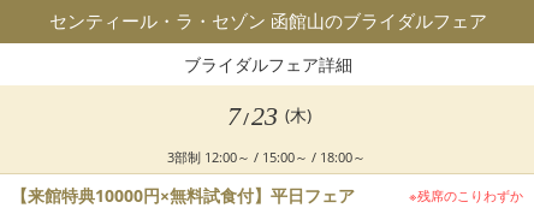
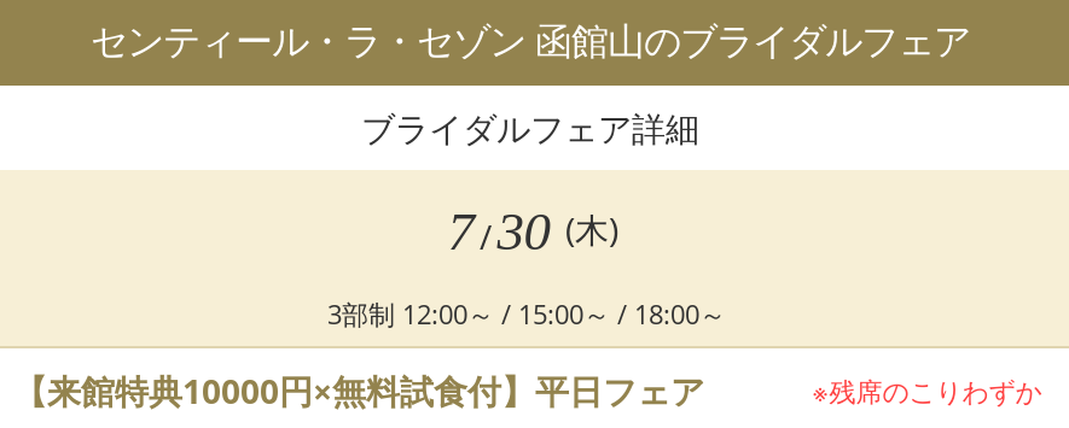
[227,101,312,131] 7 / 23 (木) -> [448,201,618,262] 7 / 30 (木)

